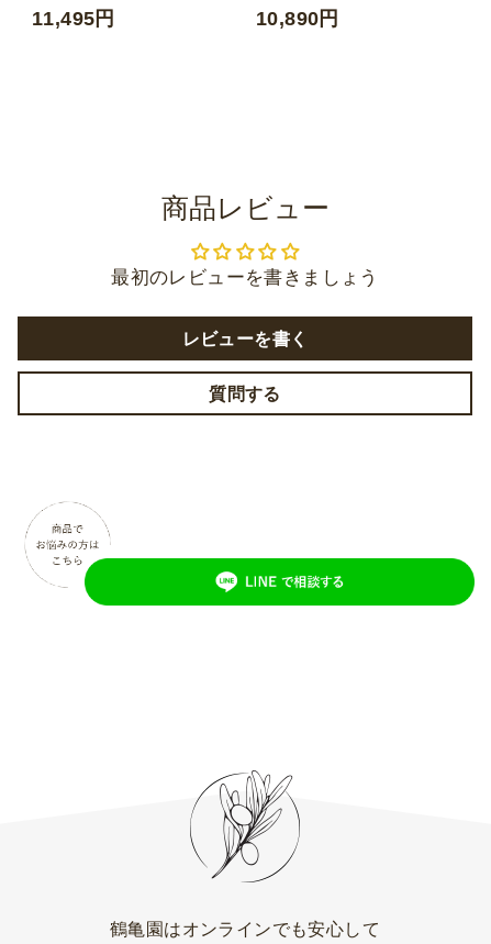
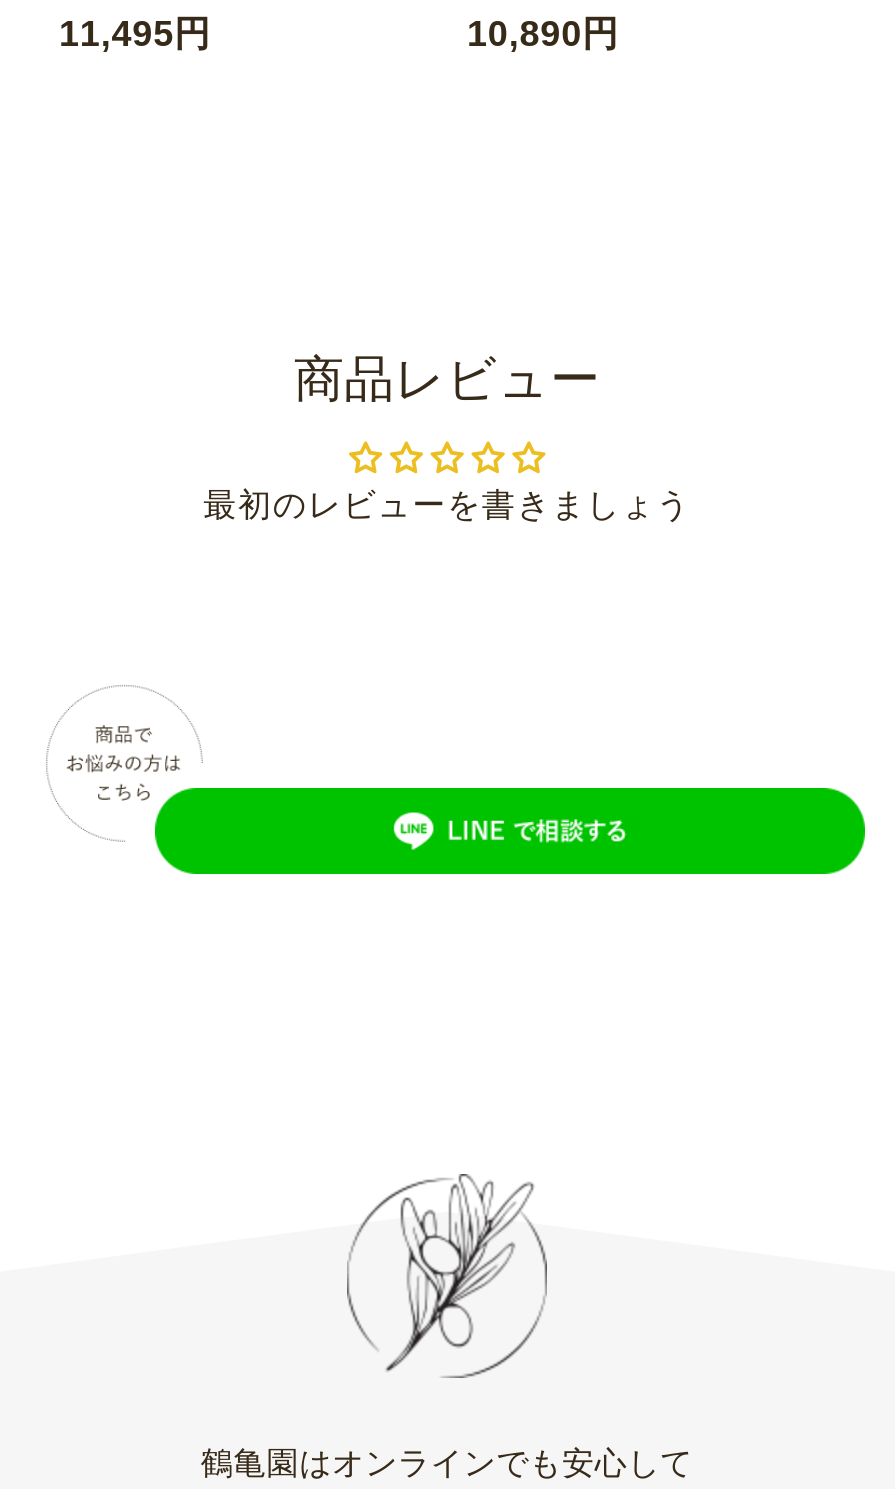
[182,327,308,404] レビューを書く | 質問する -> none

